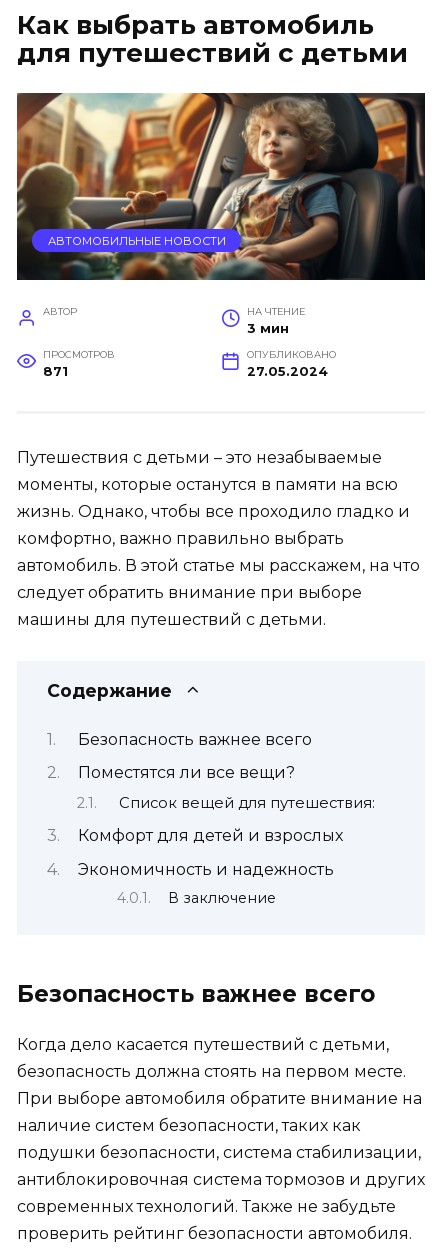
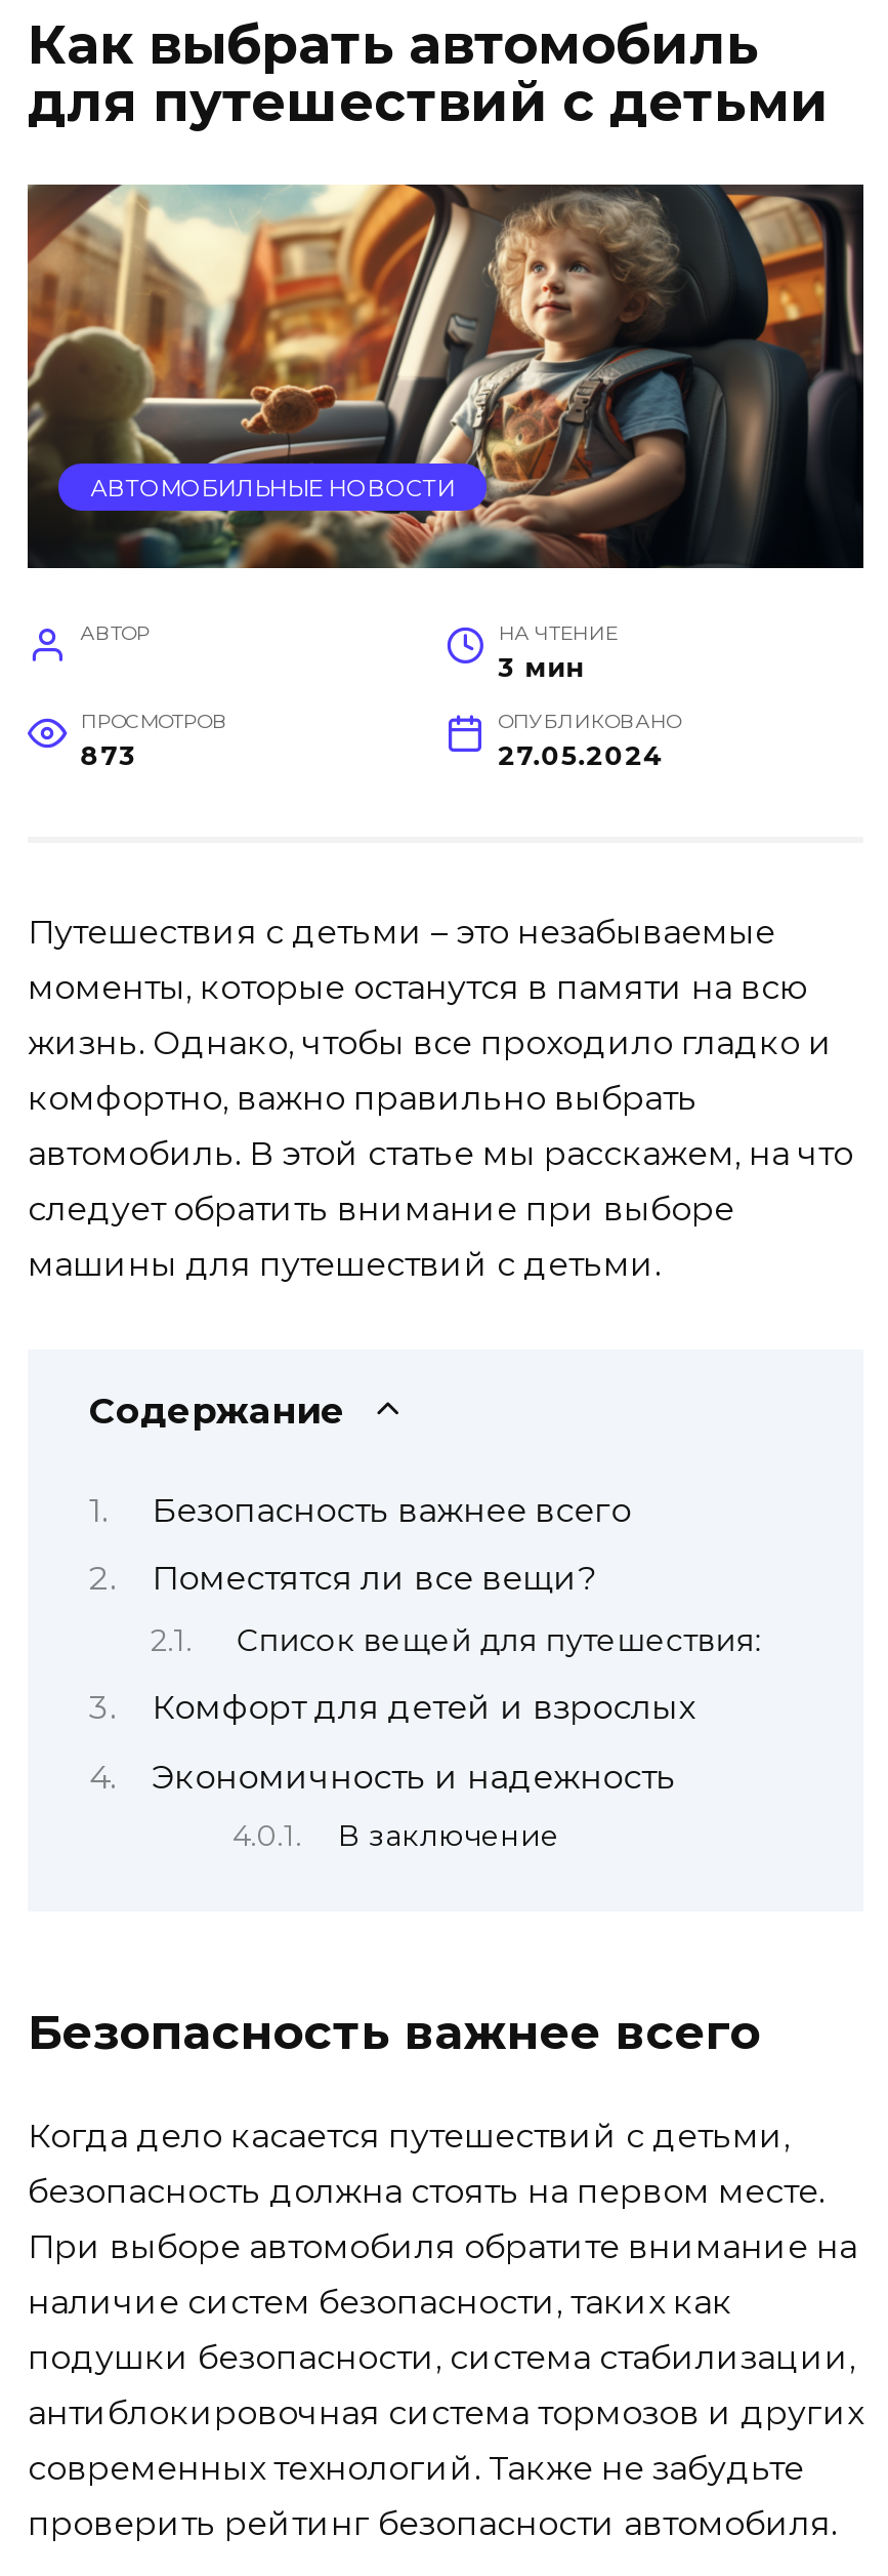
[43,364,68,379] 871 -> [80,741,137,772] 873

